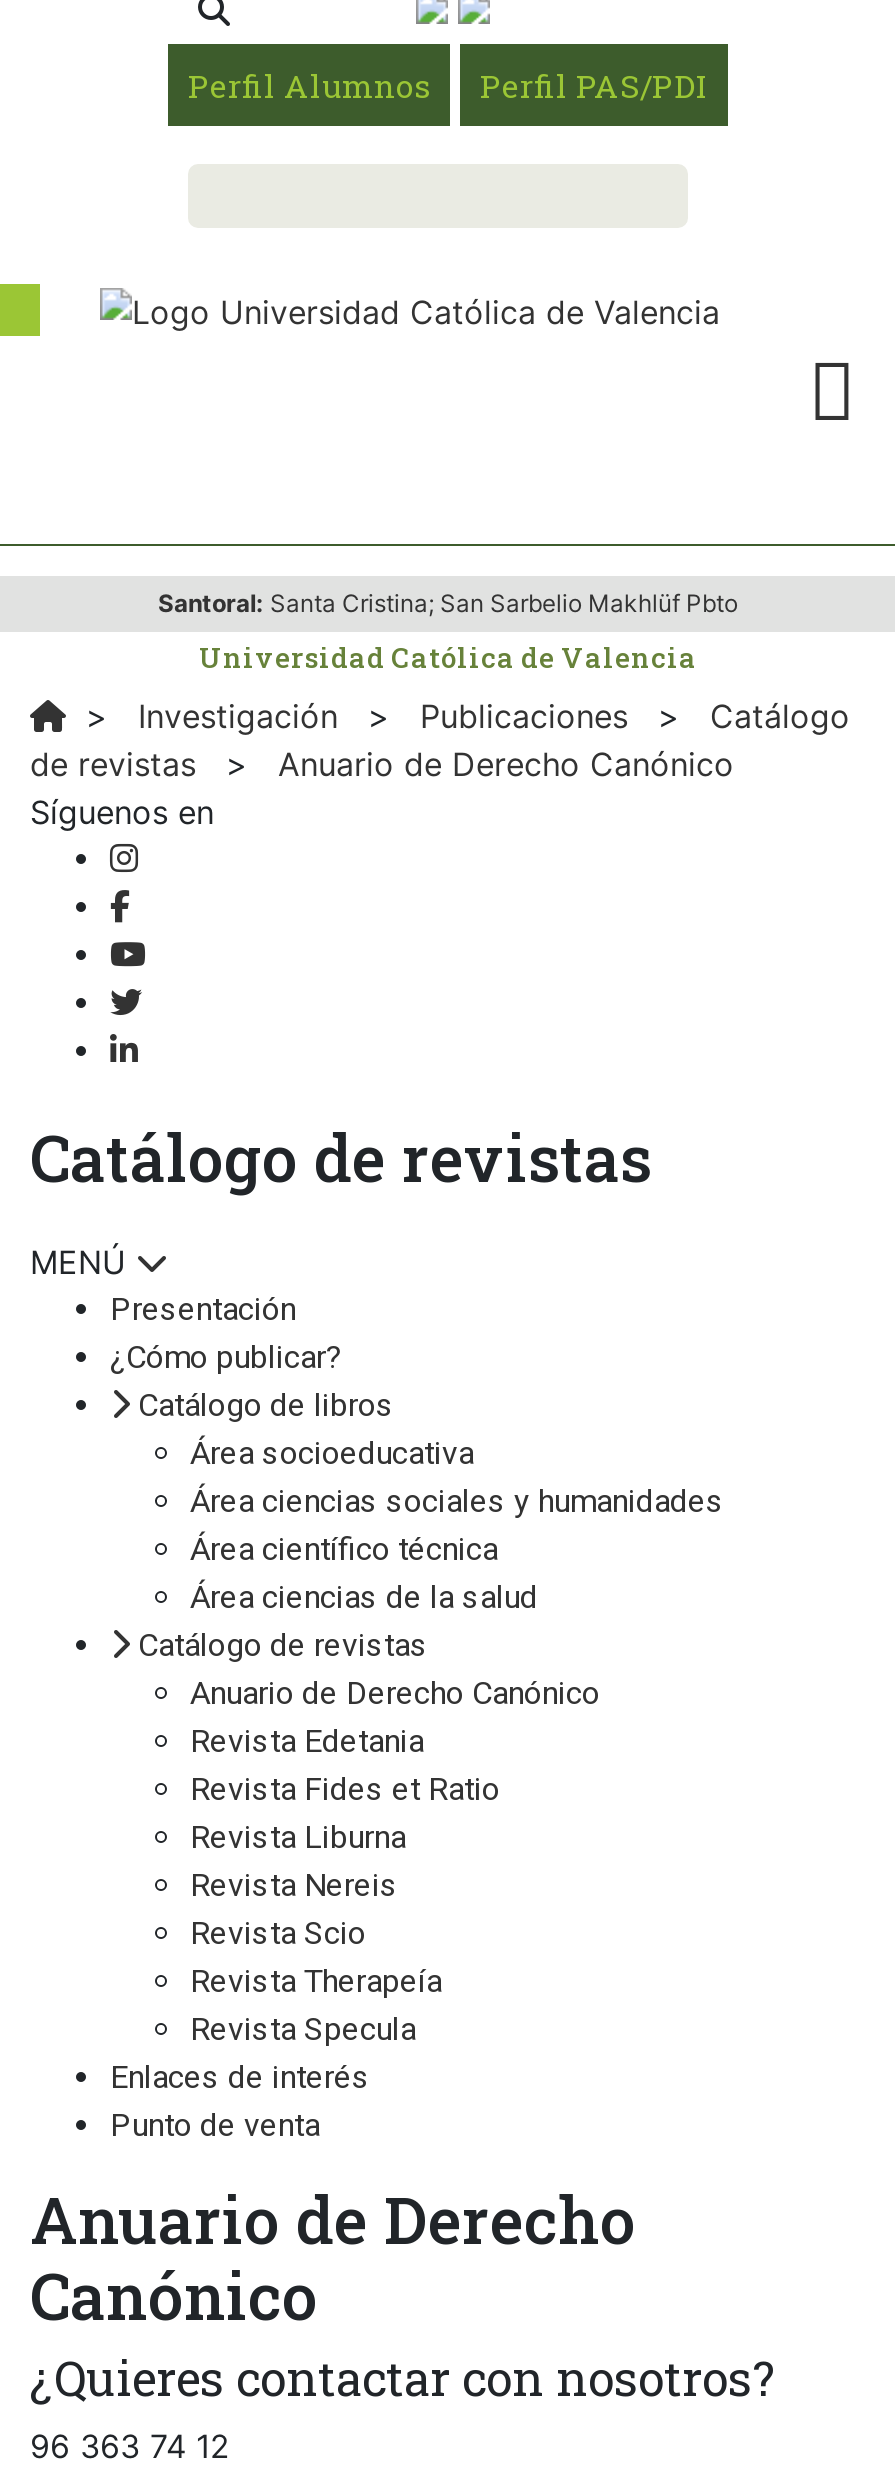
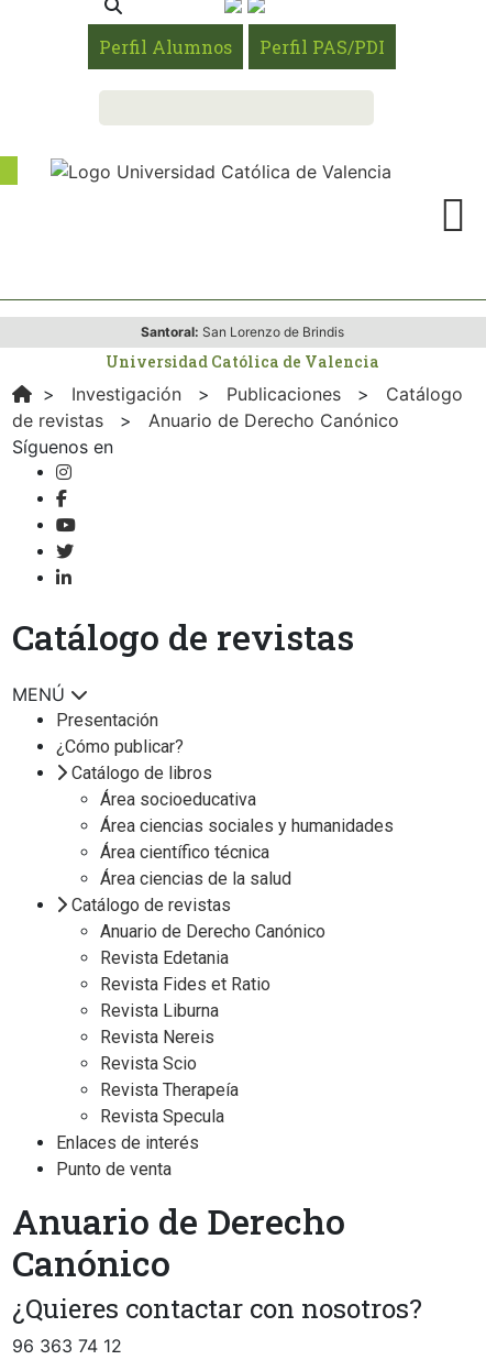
[158,588,738,618] Santoral: Santa Cristina; San Sarbelio Makhlüf Pbto -> [140,323,344,340] Santoral: San Lorenzo de Brindis

